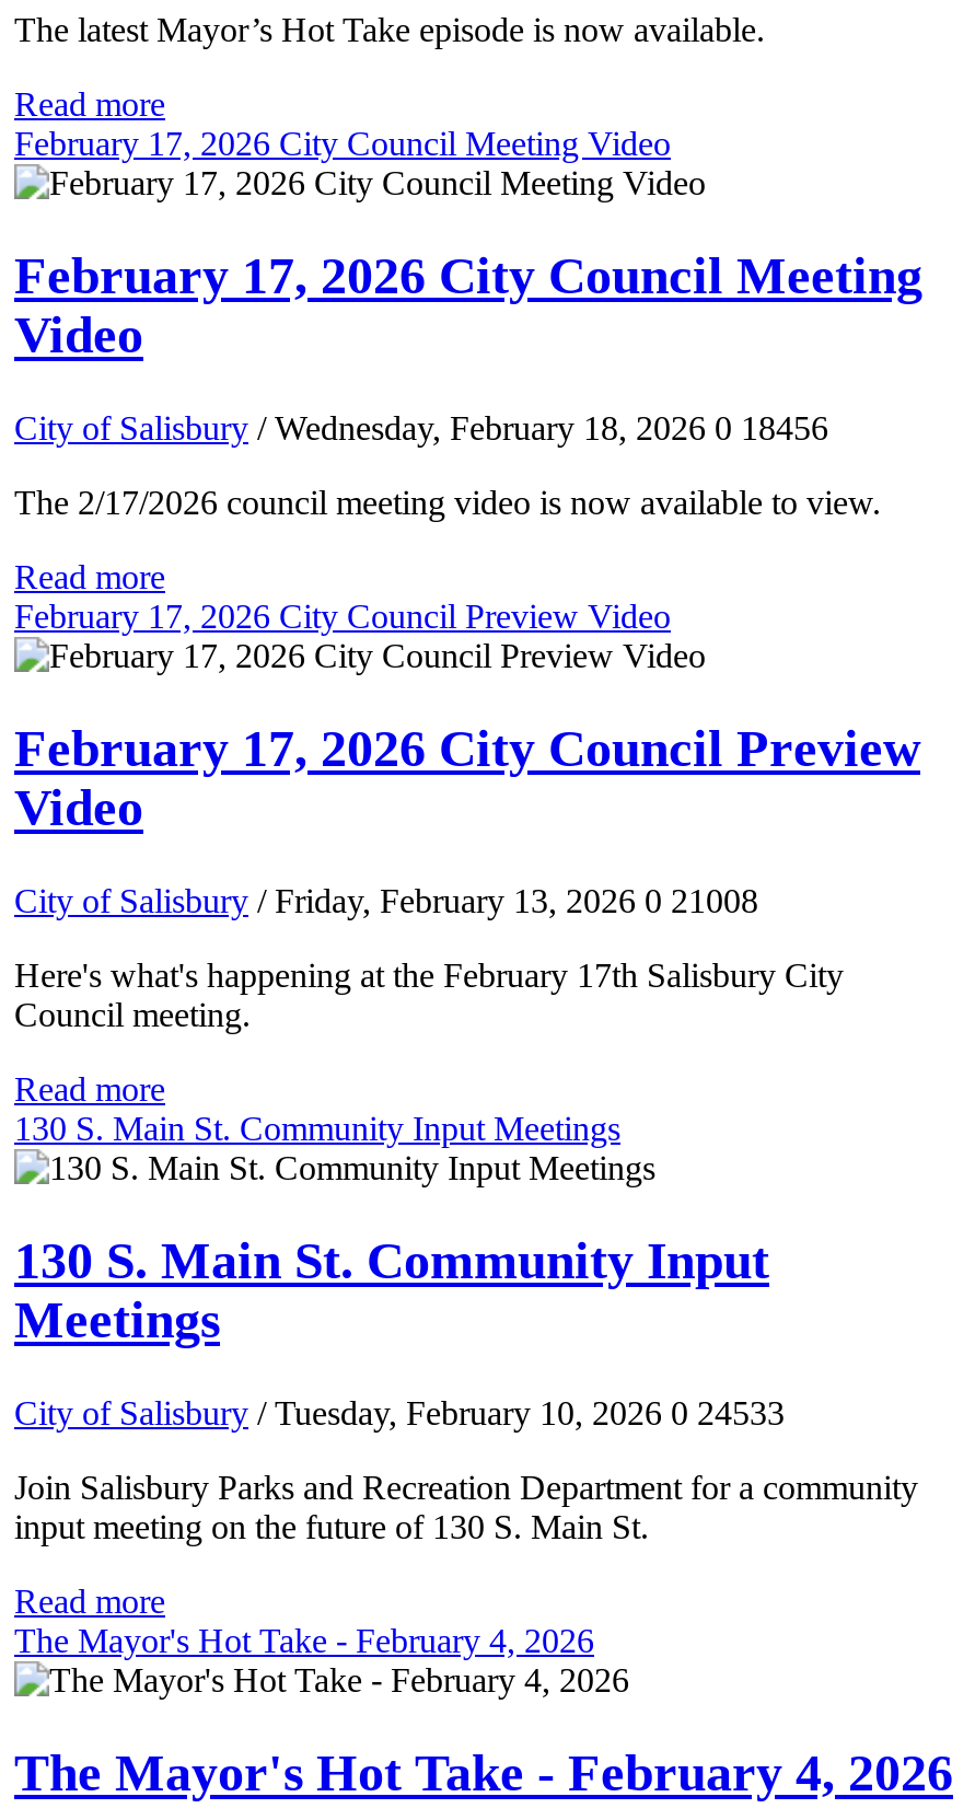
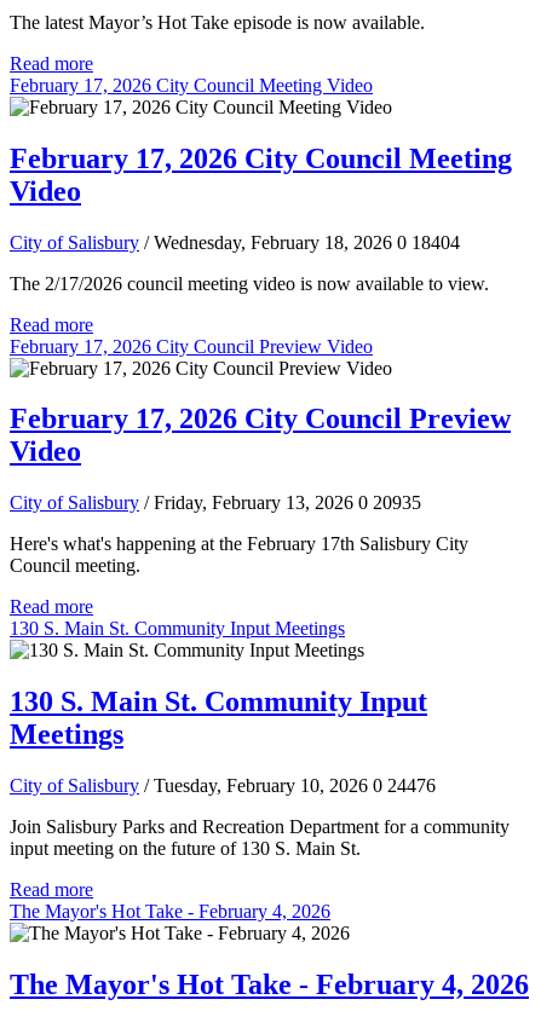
[14,409,828,447] City of Salisbury / Wednesday, February 18, 2026 0 18456 -> [10,232,460,252] City of Salisbury / Wednesday, February 18, 2026 0 18404
[14,882,758,919] City of Salisbury / Friday, February 13, 2026 0 21008 -> [10,493,421,513] City of Salisbury / Friday, February 13, 2026 0 20935
[14,1393,785,1431] City of Salisbury / Tuesday, February 10, 2026 0 24533 -> [10,775,436,796] City of Salisbury / Tuesday, February 10, 2026 0 24476

